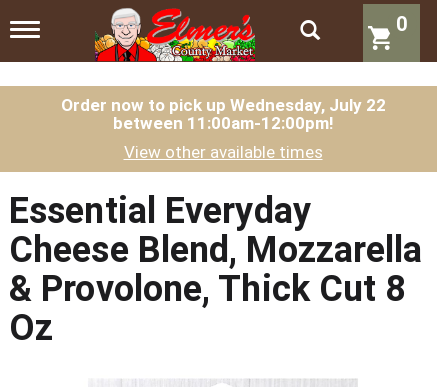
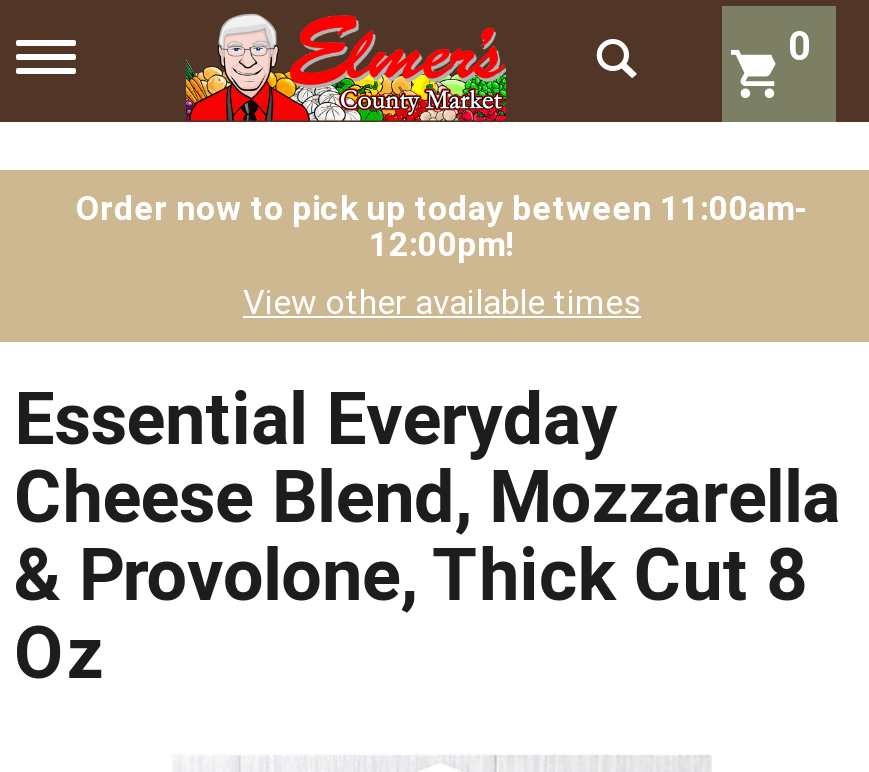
[60,95,385,133] Order now to pick up Wednesday, July 22 | between 11:00am-12:00pm! -> [76,189,808,265] Order now to pick up today between 11:00am- | 12:00pm!

